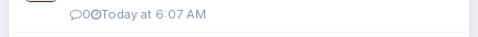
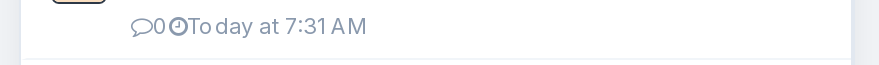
[82,7,206,22] 0 Today at 6:07 AM -> [153,12,367,40] 0 Today at 7:31 AM

